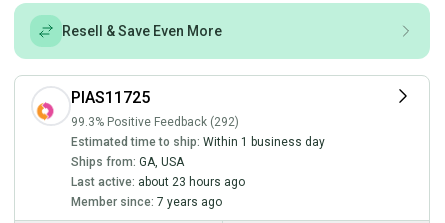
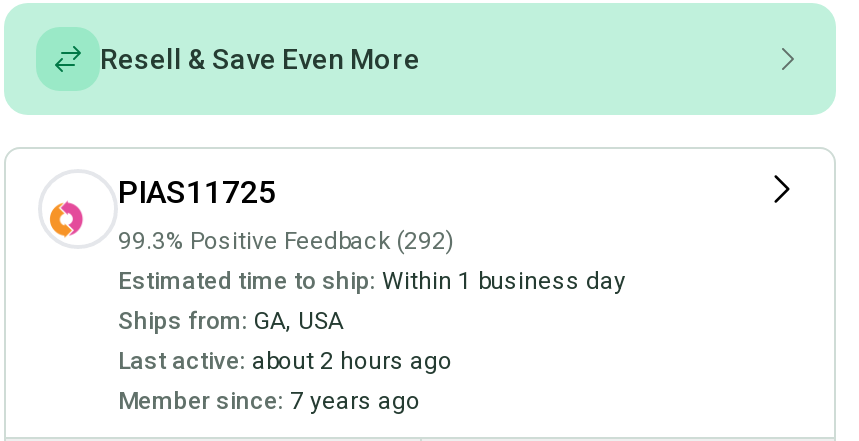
[71,175,245,189] Last active: about 23 hours ago -> [118,347,452,375] Last active: about 2 hours ago

